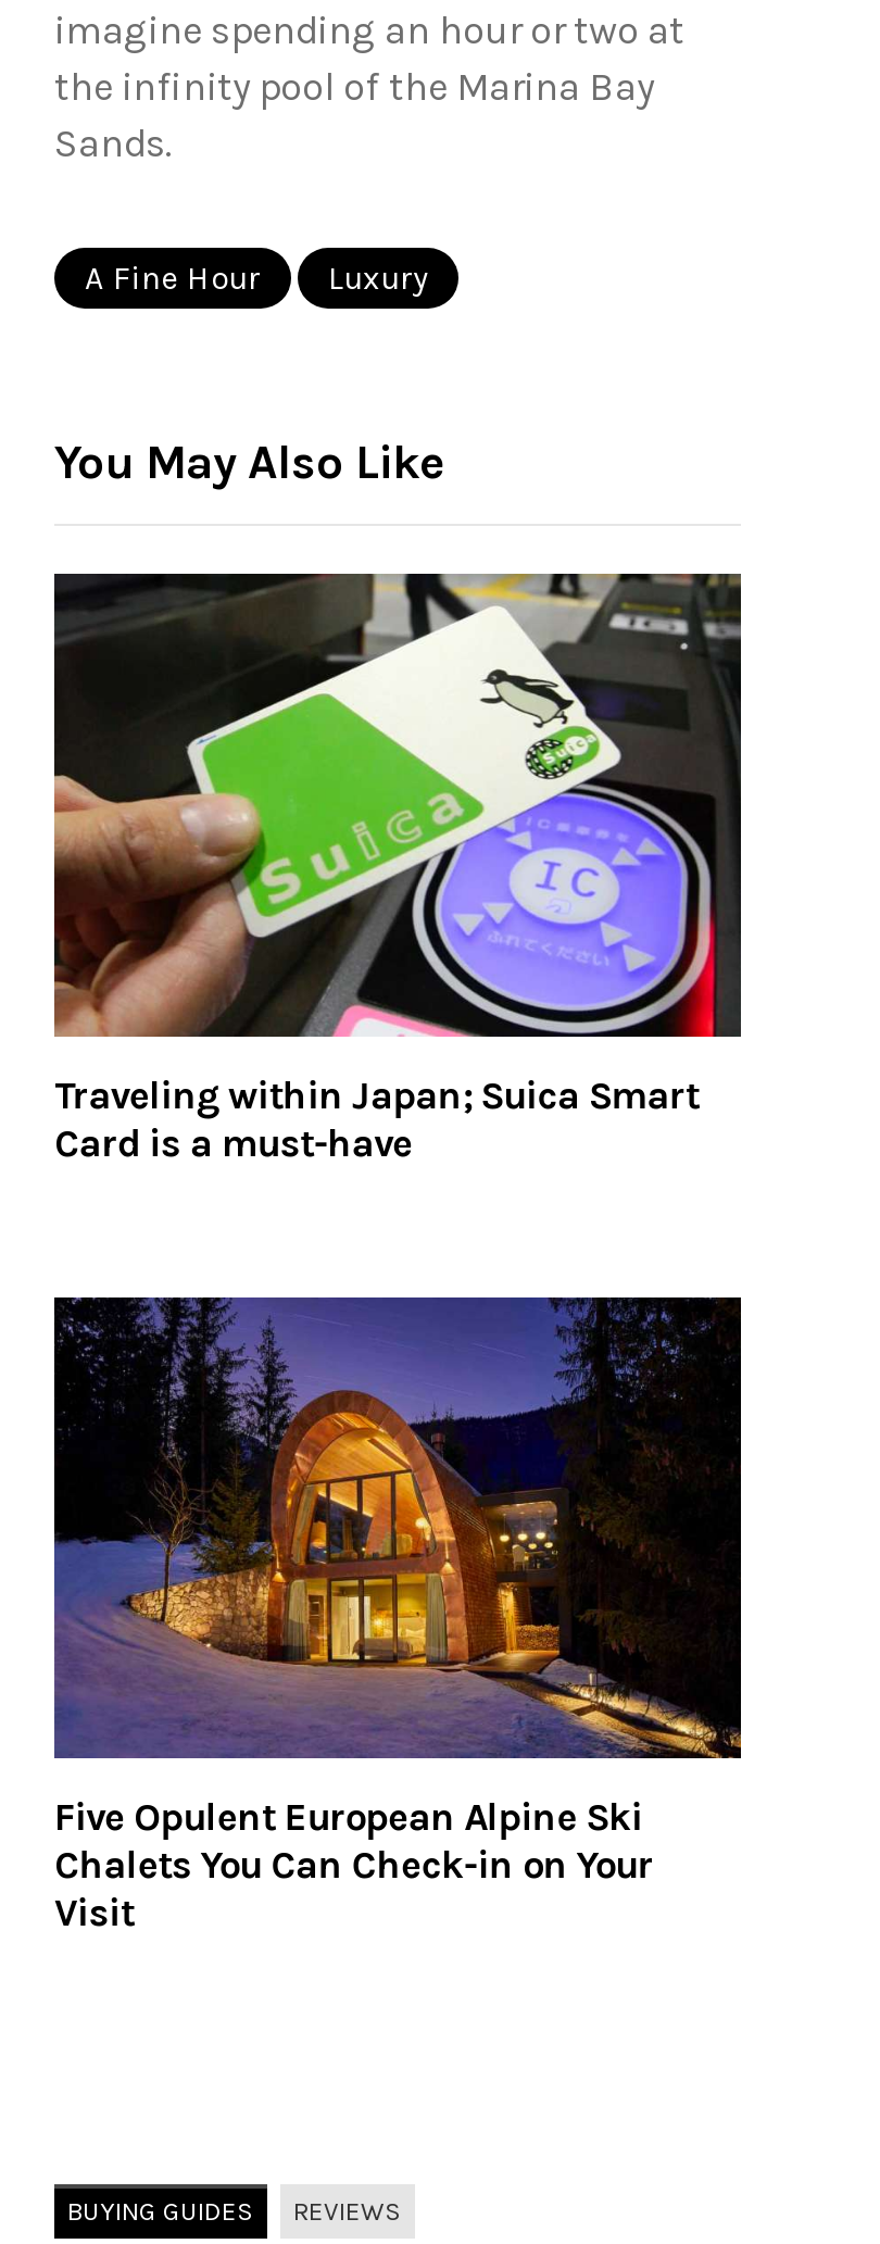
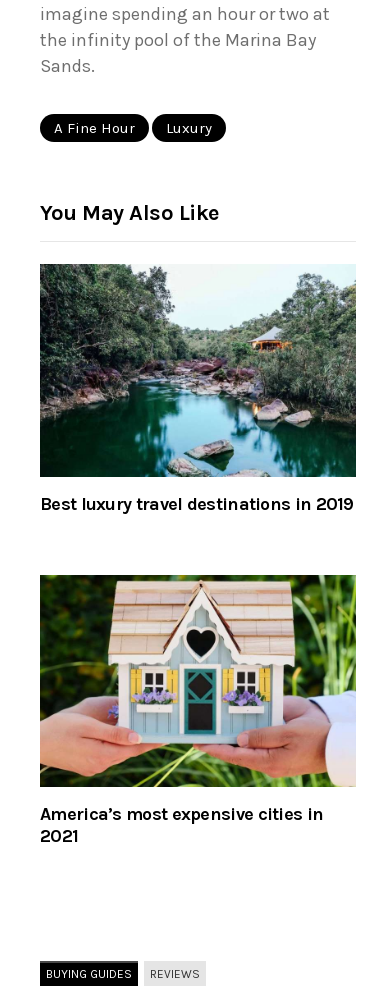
[52,572,743,1166] [image] | Traveling within Japan; Suica Smart | Card is a must-have -> [40,263,357,515] [image] | Best luxury travel destinations in 2019
[52,1295,743,1937] [image] | Five Opulent European Alpine Ski | Chalets You Can Check-in on Your | Visit -> [39,574,357,847] [image] | America’s most expensive cities in | 2021

